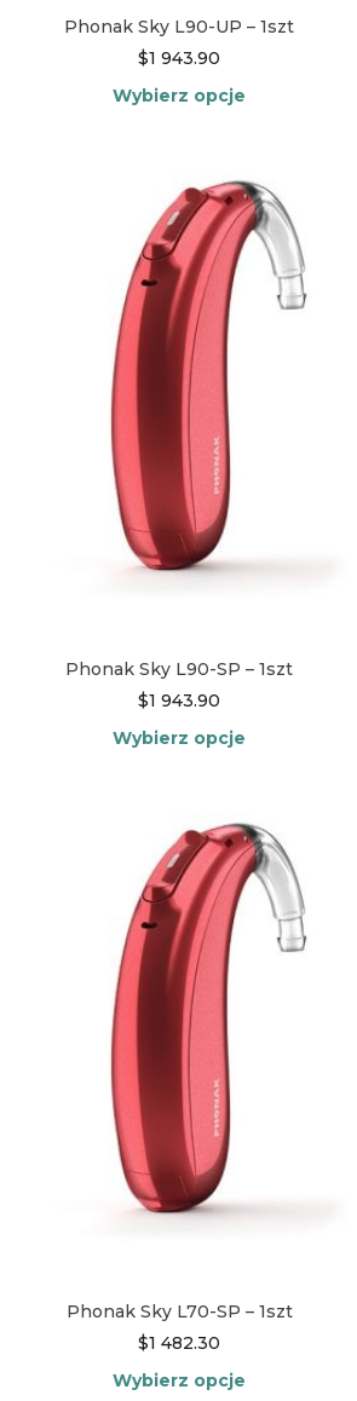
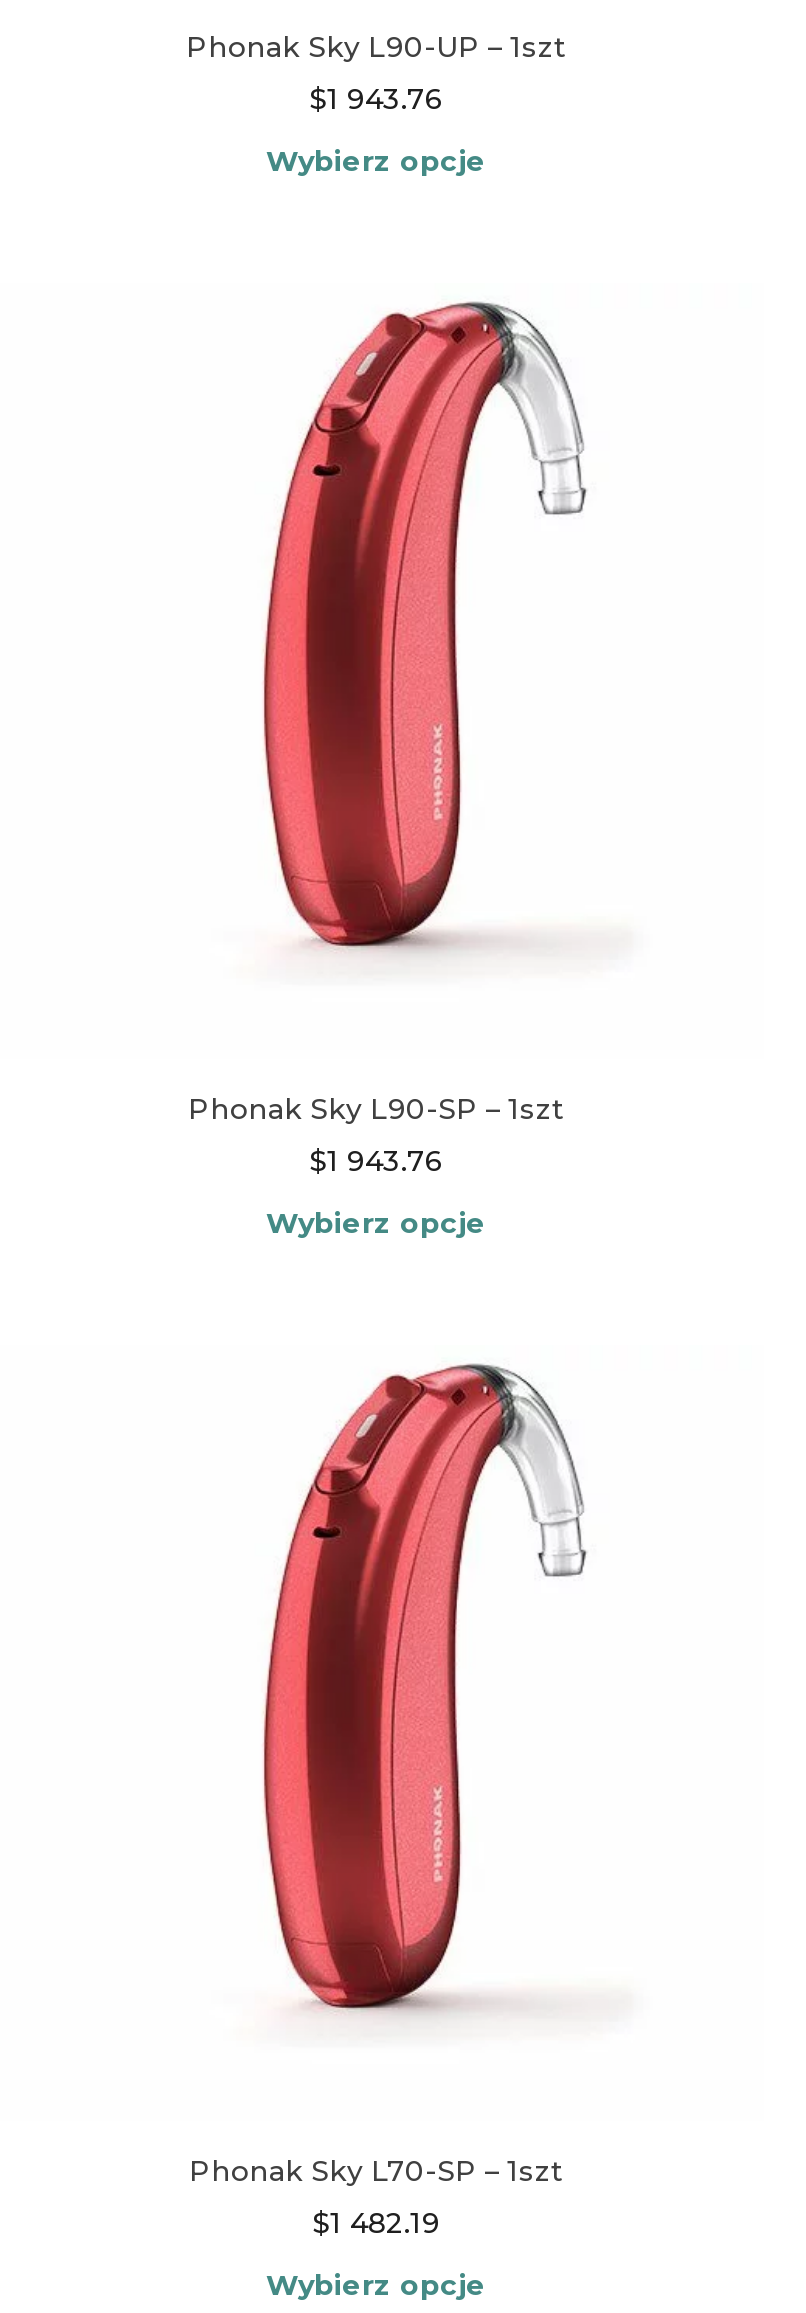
[138,47,220,68] $1 943.90 -> [309,80,443,116] $1 943.76
[138,689,220,711] $1 943.90 -> [309,1142,443,1178] $1 943.76
[138,1332,220,1353] $1 482.30 -> [312,2204,440,2240] $1 482.19

